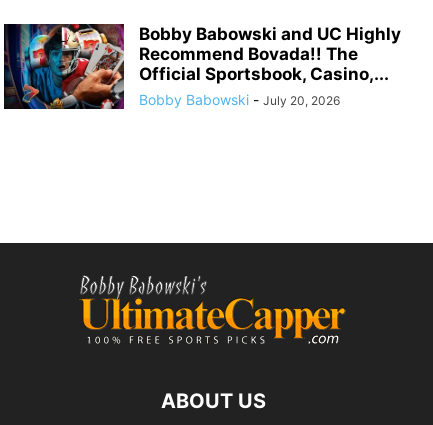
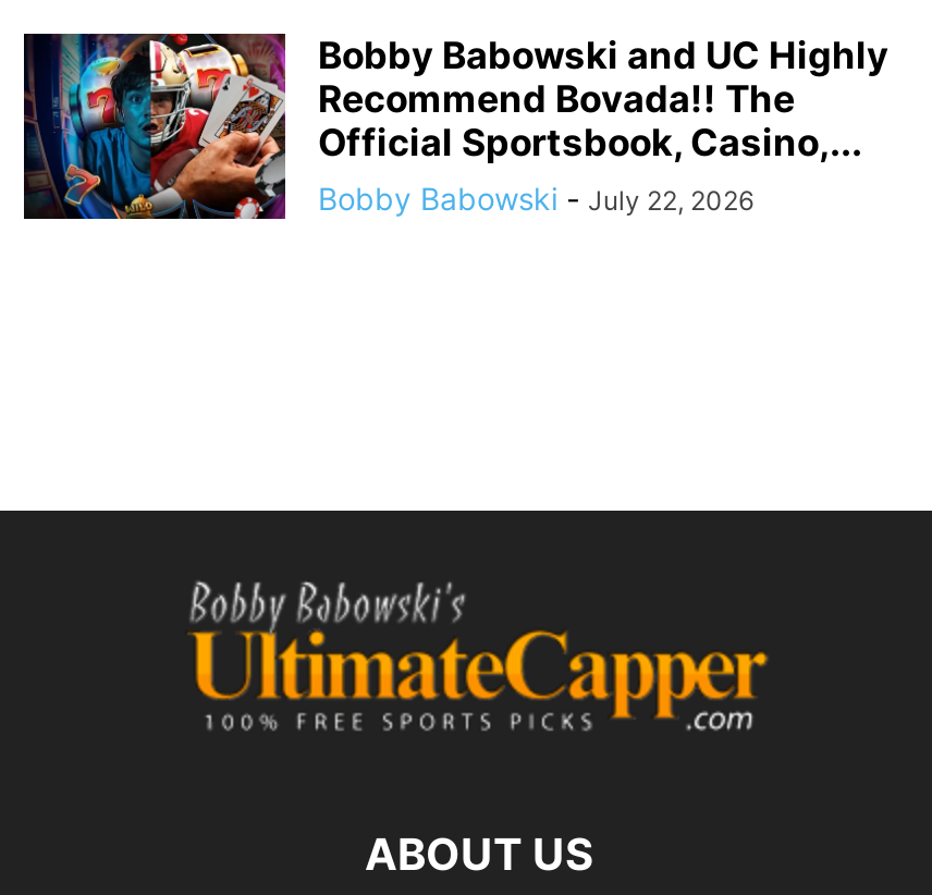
[139,91,340,108] Bobby Babowski - July 20, 2026 -> [318,179,753,216] Bobby Babowski - July 22, 2026

